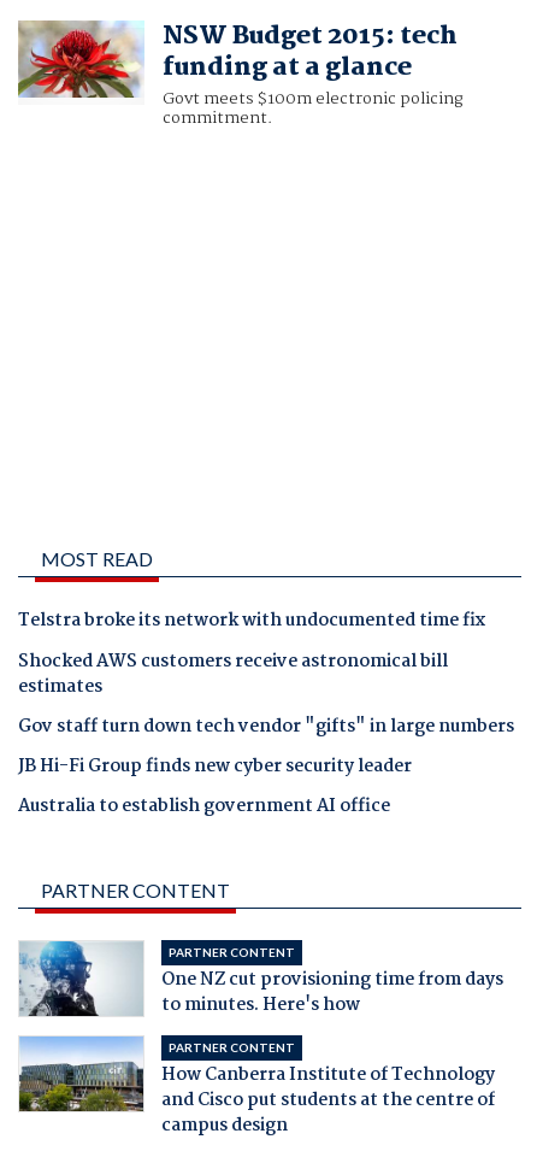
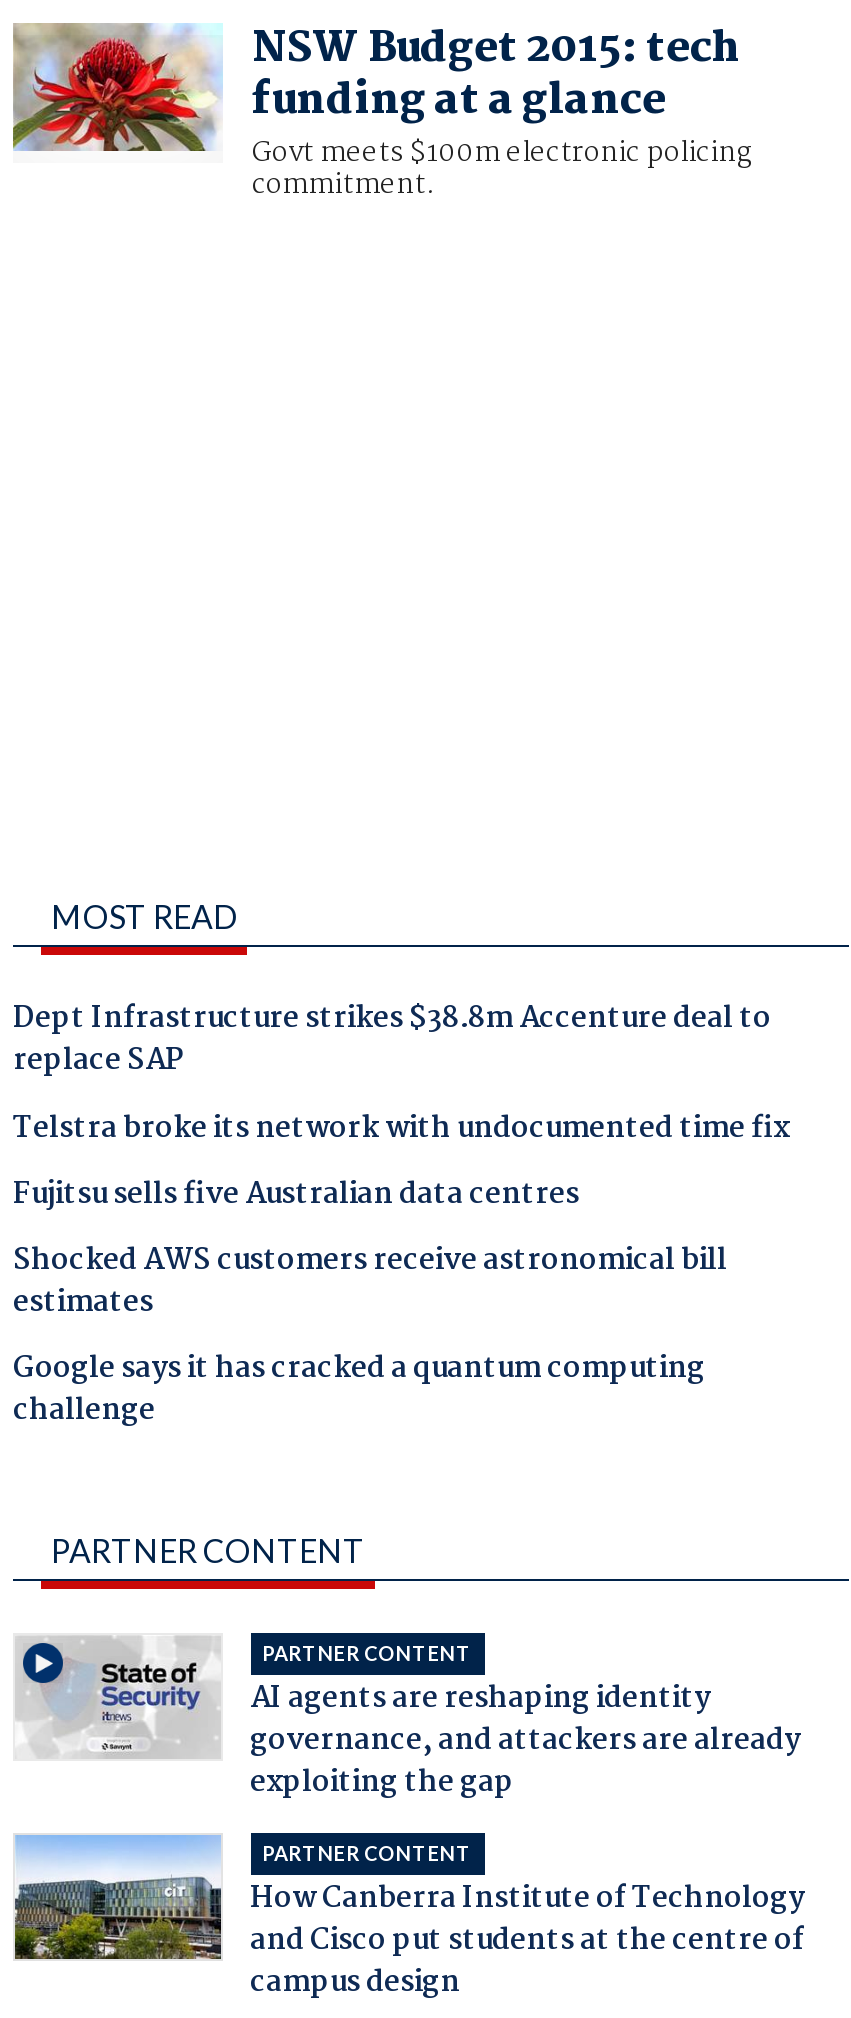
none -> [13,996,771,1086] Dept Infrastructure strikes $38.8m Accenture deal to | replace SAP
none -> [13,1171,579,1219] Fujitsu sells five Australian data centres
moved [18,647,448,701] -> [13,1237,727,1327]: Shocked AWS customers receive astronomical bill | estimates
[18,712,514,821] Gov staff turn down tech vendor "gifts" in large numbers | JB Hi-Fi Group finds new cyber security leader | Australia to establish government AI office -> [13,1346,705,1436] Google says it has cracked a quantum computing | challenge
[19,940,503,1019] [image] | One NZ cut provisioning time from days | to minutes. Here's how -> [17,1635,800,1806] [image] | AI agents are reshaping identity | governance, and attackers are already | exploiting the gap

